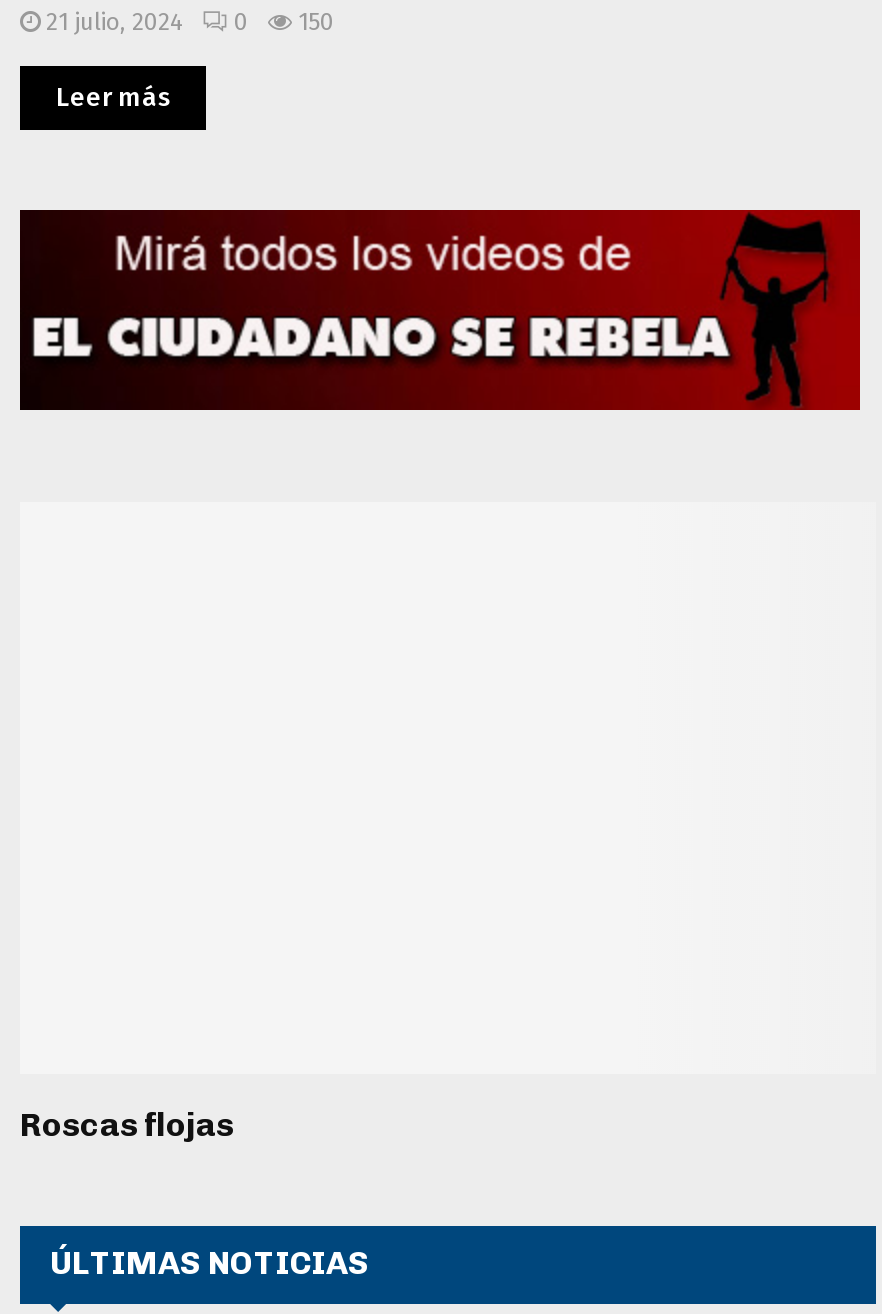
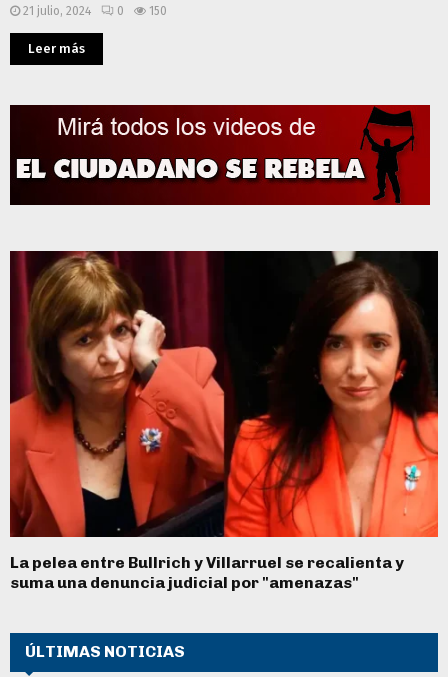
none -> [9,250,439,538] [image]
[20,1105,234,1143] Roscas flojas -> [10,553,404,592] La pelea entre Bullrich y Villarruel se recalienta y | suma una denuncia judicial por "amenazas"

